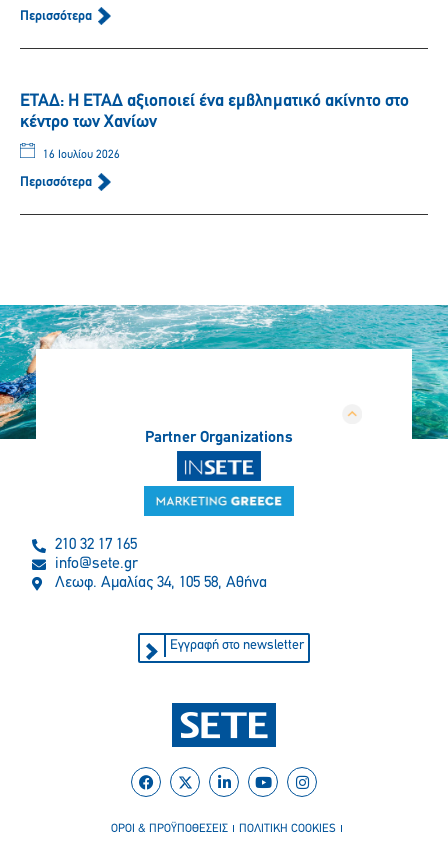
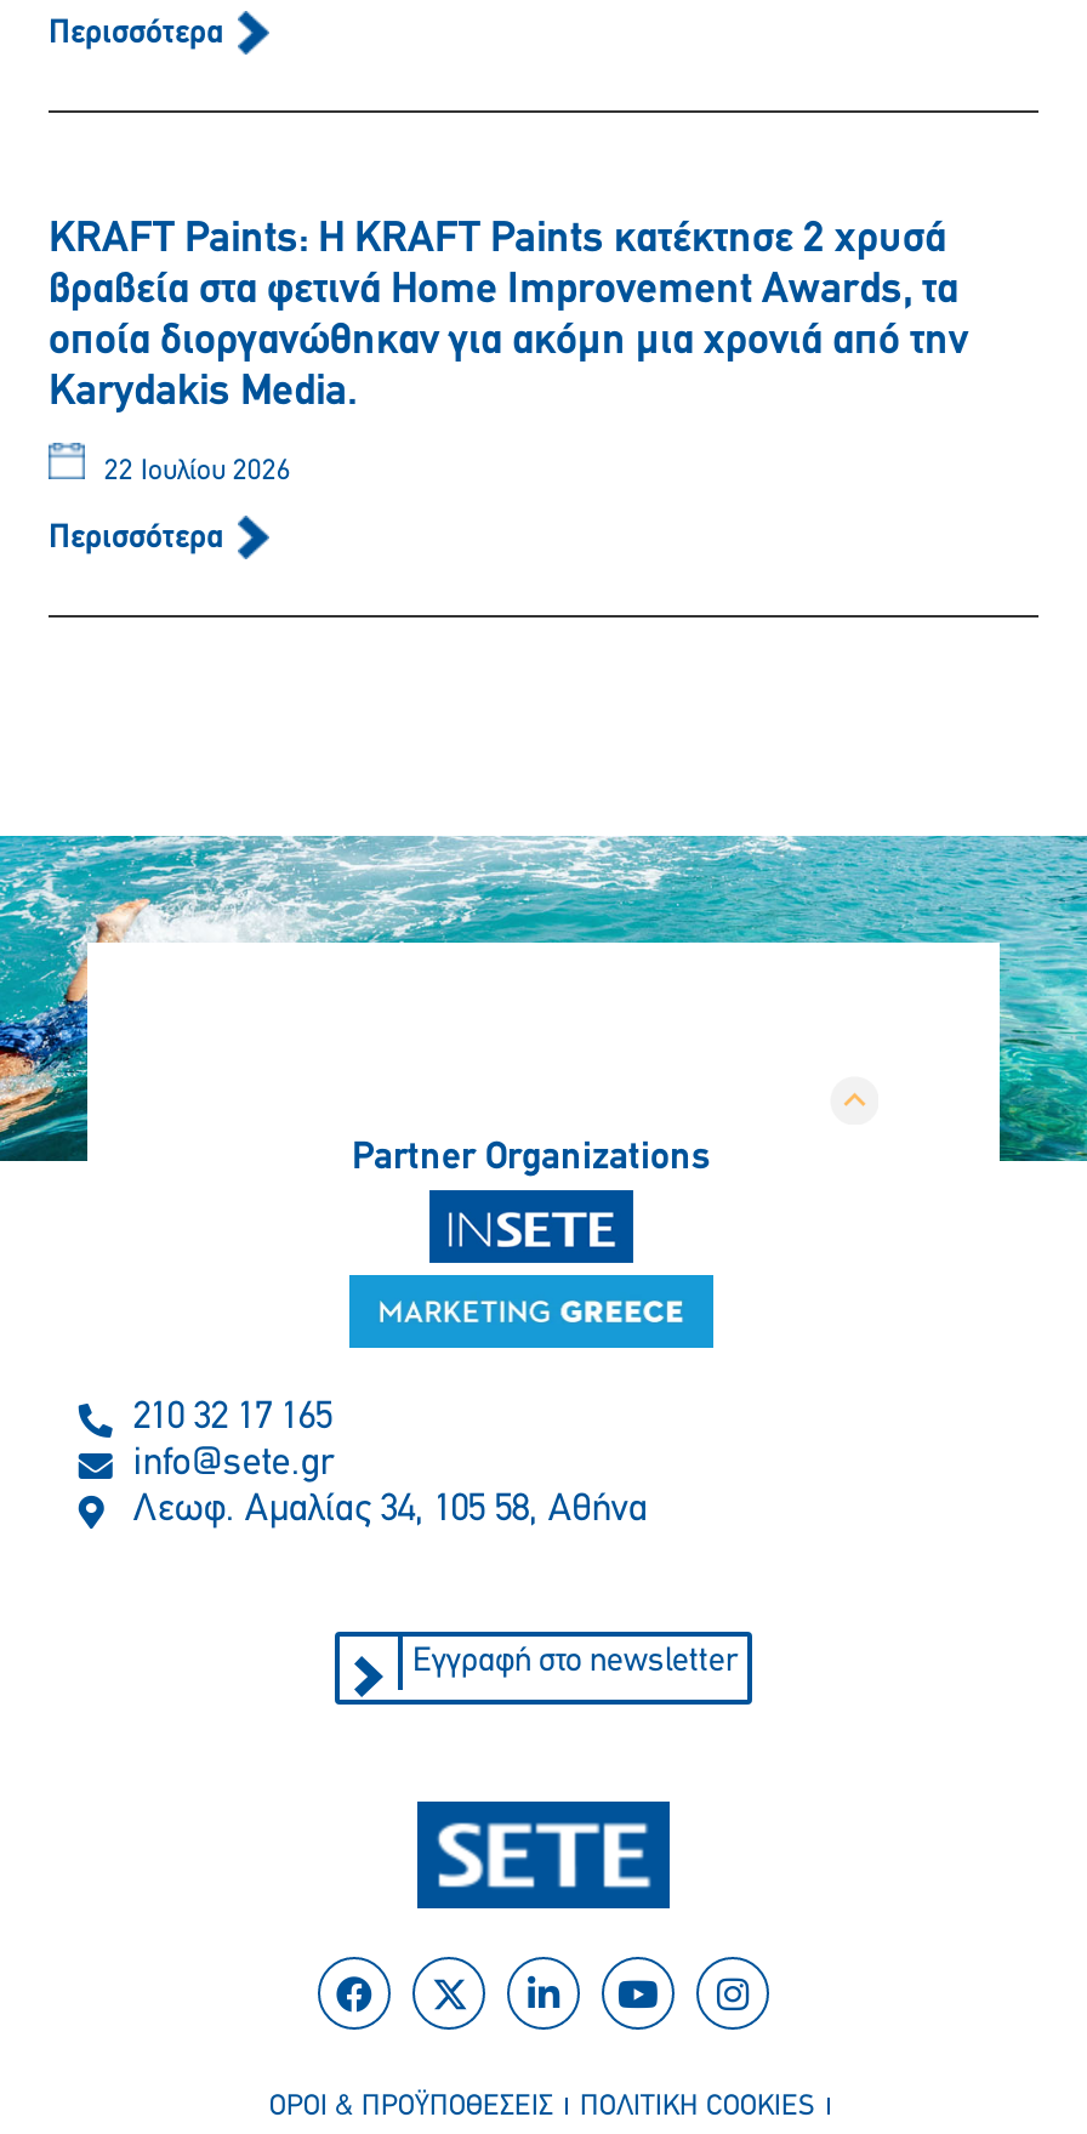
[20,92,409,132] ΕΤΑΔ: Η ΕΤΑΔ αξιοποιεί ένα εμβληματικό ακίνητο στο | κέντρο των Χανίων -> [49,216,968,415] KRAFT Paints: Η KRAFT Paints κατέκτησε 2 χρυσά | βραβεία στα φετινά Home Improvement Awards, τα | οποία διοργανώθηκαν για ακόμη μια χρονιά από την | Karydakis Media.
[40,149,120,161] 16 Ιουλίου 2026 -> [97,457,291,486] 22 Ιουλίου 2026

